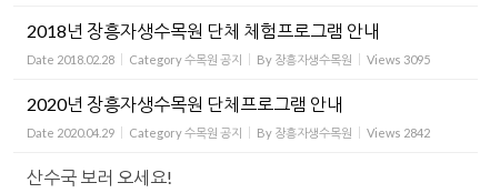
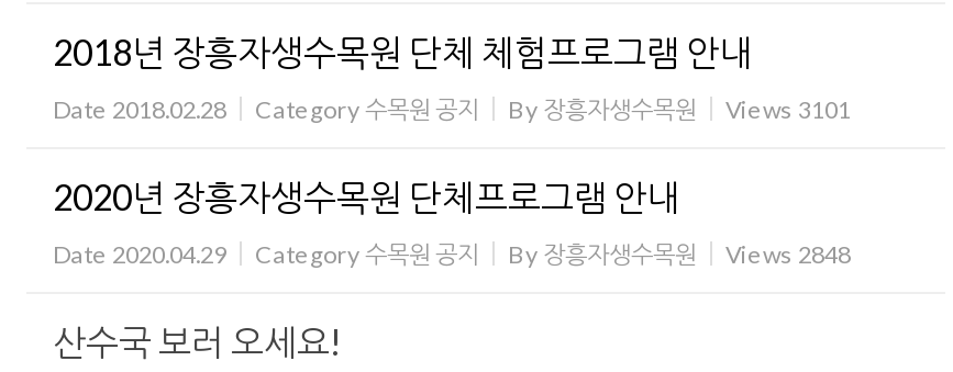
[27,52,430,67] Date 2018.02.28 Category 수목원 공지 By 장흥자생수목원 Views 3095 -> [53,94,851,123] Date 2018.02.28 Category 수목원 공지 By 장흥자생수목원 Views 3101
[27,125,430,140] Date 2020.04.29 Category 수목원 공지 By 장흥자생수목원 Views 2842 -> [53,239,851,268] Date 2020.04.29 Category 수목원 공지 By 장흥자생수목원 Views 2848

